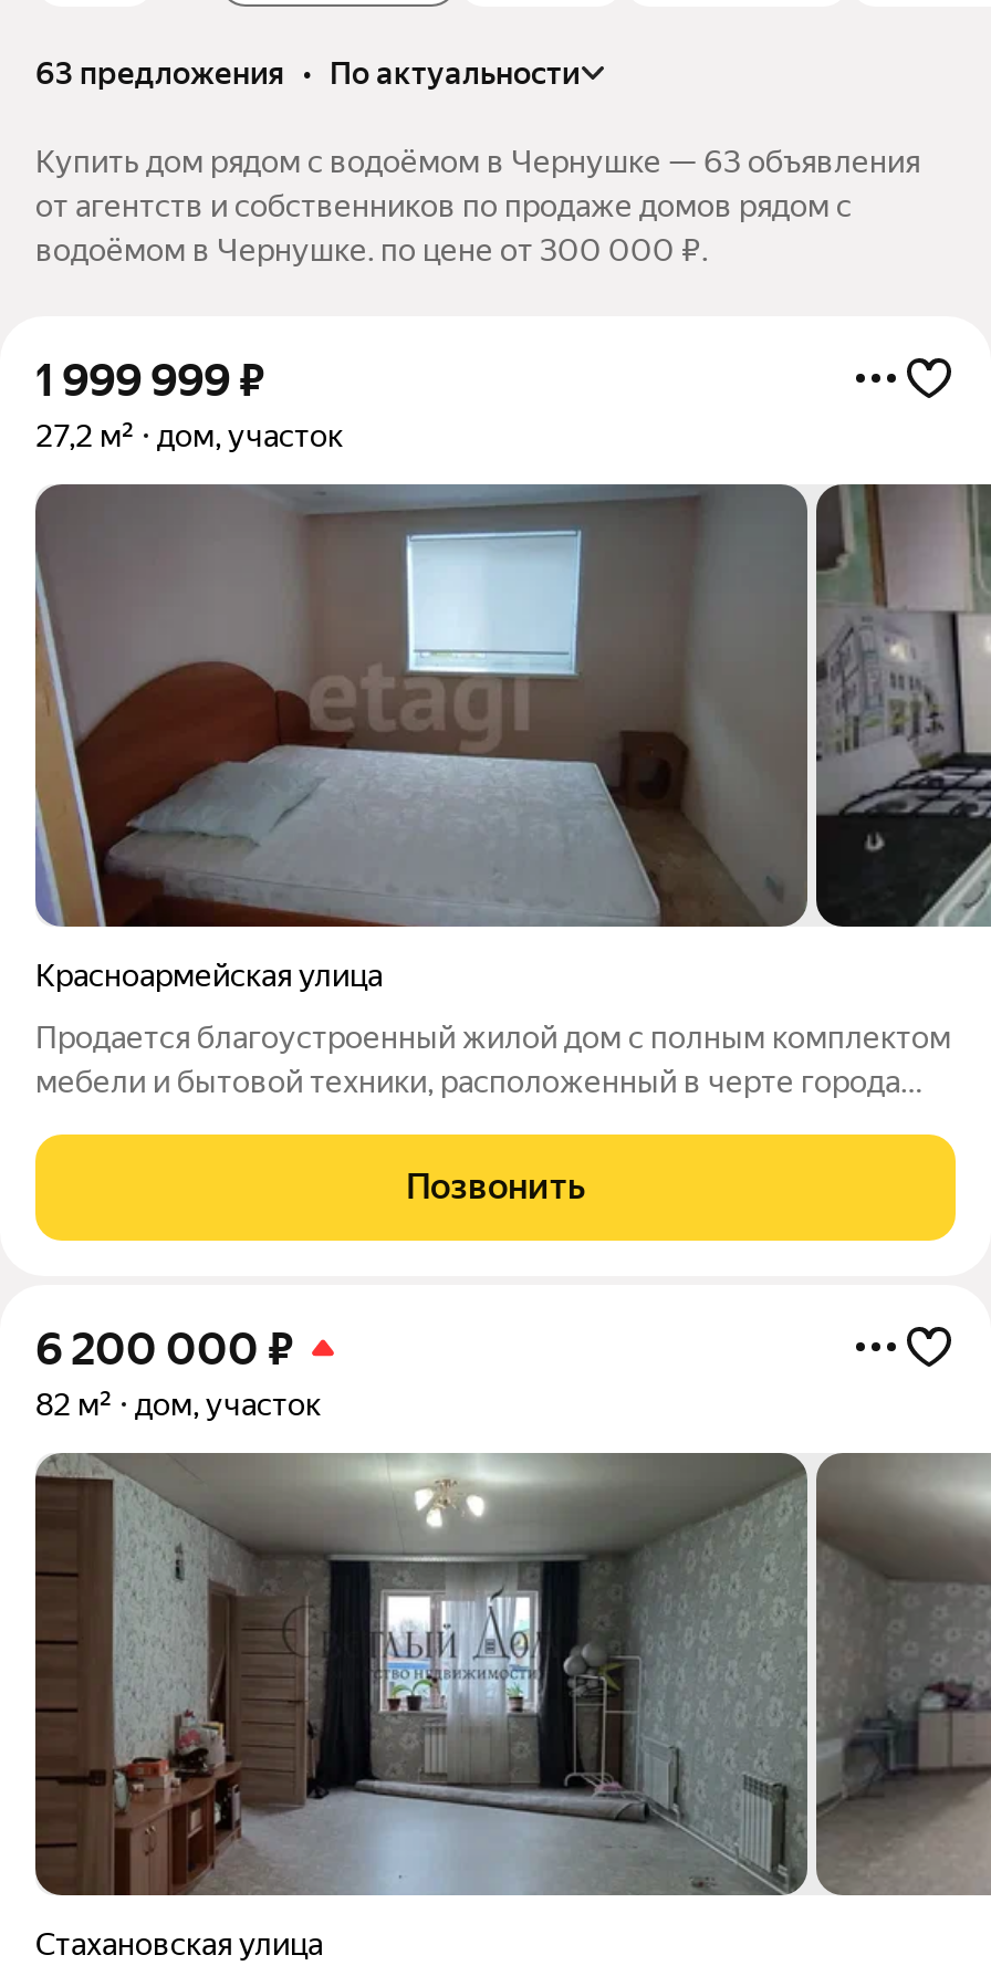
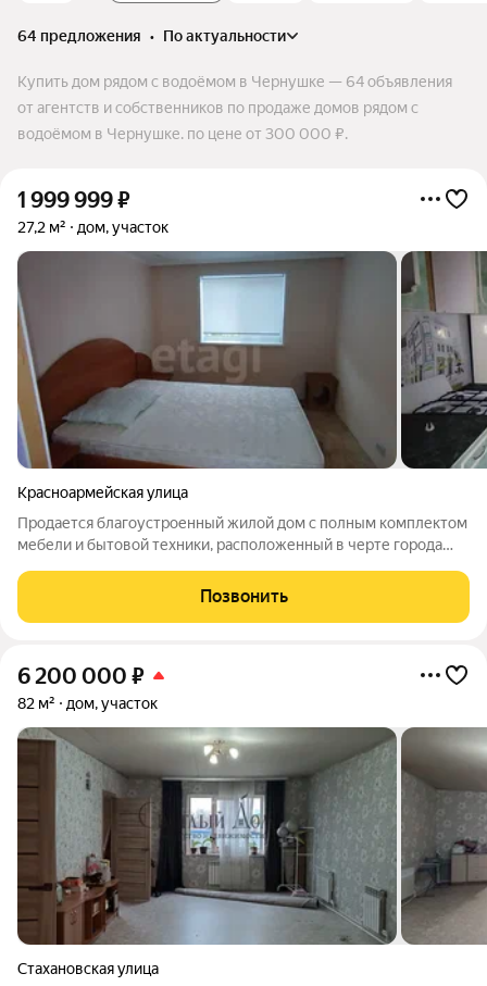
[35,55,580,90] 63 предложения • по актуальности -> [17,27,286,44] 64 предложения • по актуальности
[35,143,920,179] Купить дом рядом с водоёмом в Чернушке — 63 объявления -> [17,73,452,90] Купить дом рядом с водоёмом в Чернушке — 64 объявления

